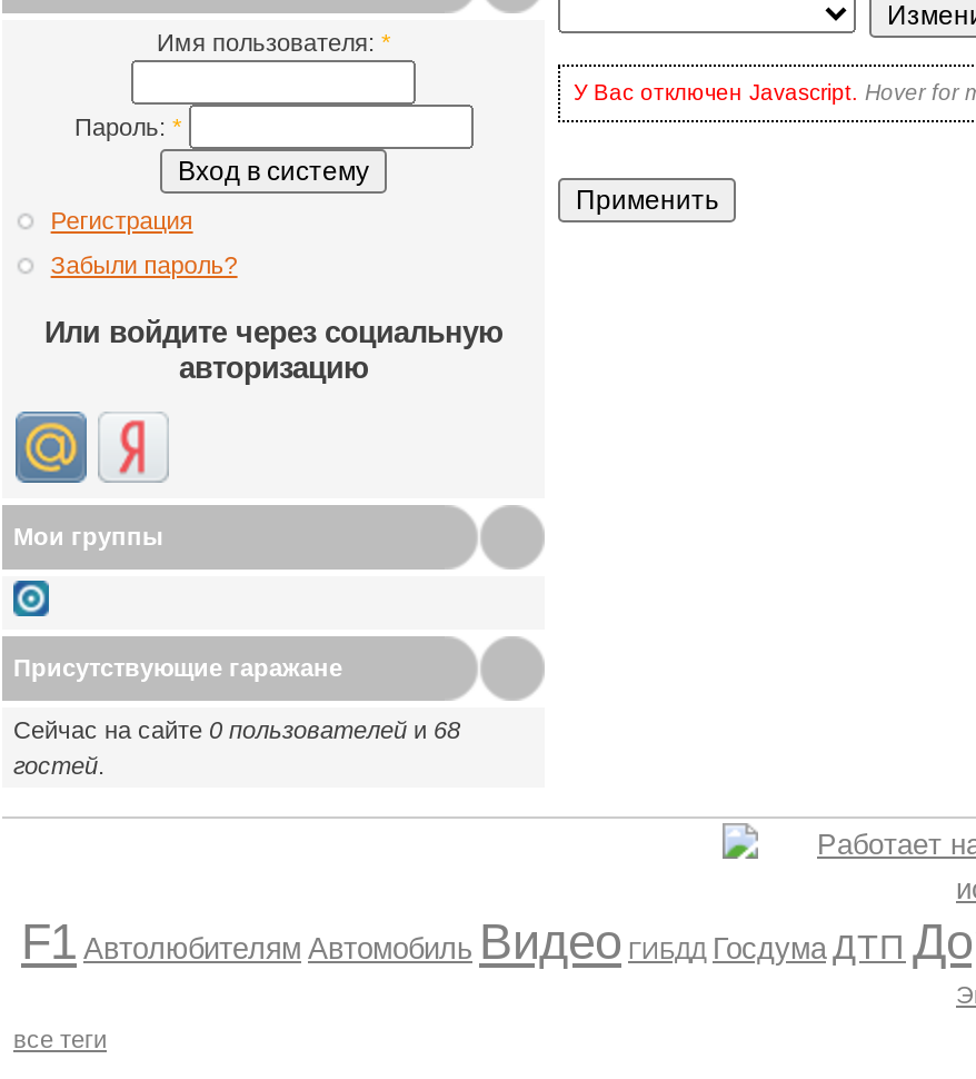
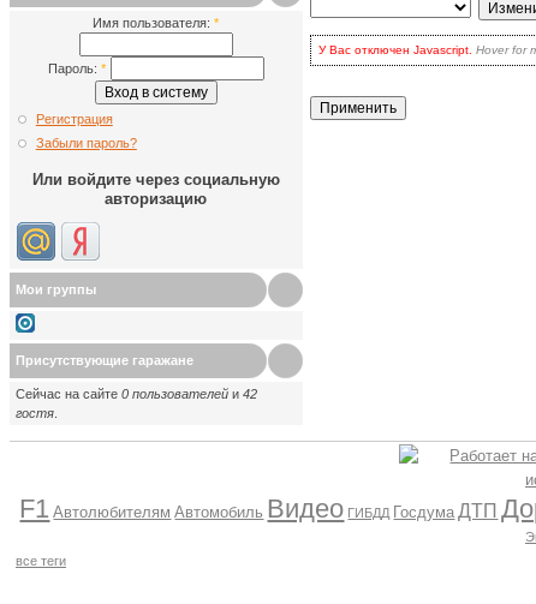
[13,717,460,779] Сейчас на сайте 0 пользователей и 68 | гостей. -> [16,387,257,421] Сейчас на сайте 0 пользователей и 42 | гостя.

